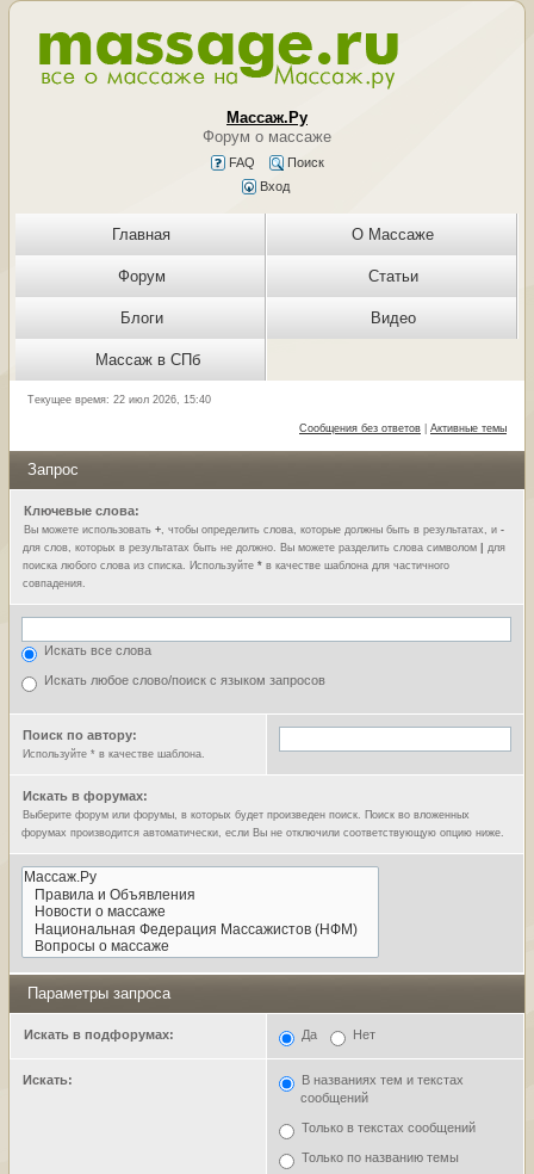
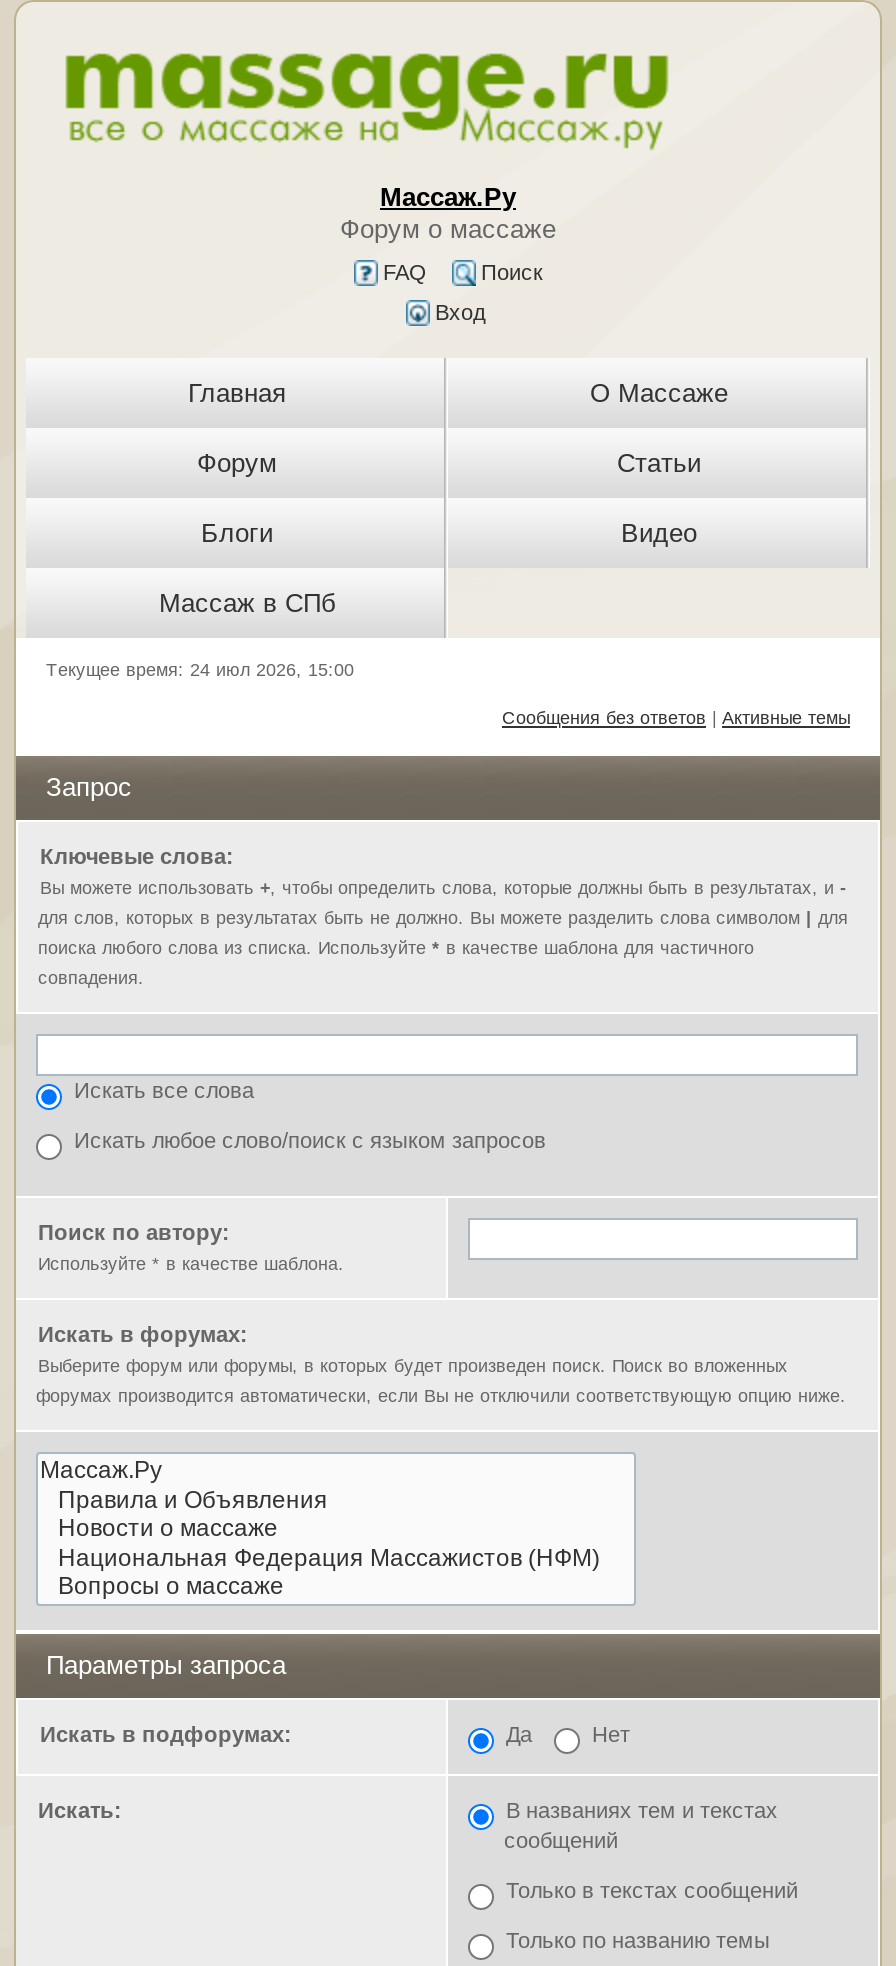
[27,394,211,406] Текущее время: 22 июл 2026, 15:40 -> [46,660,354,680] Текущее время: 24 июл 2026, 15:00

